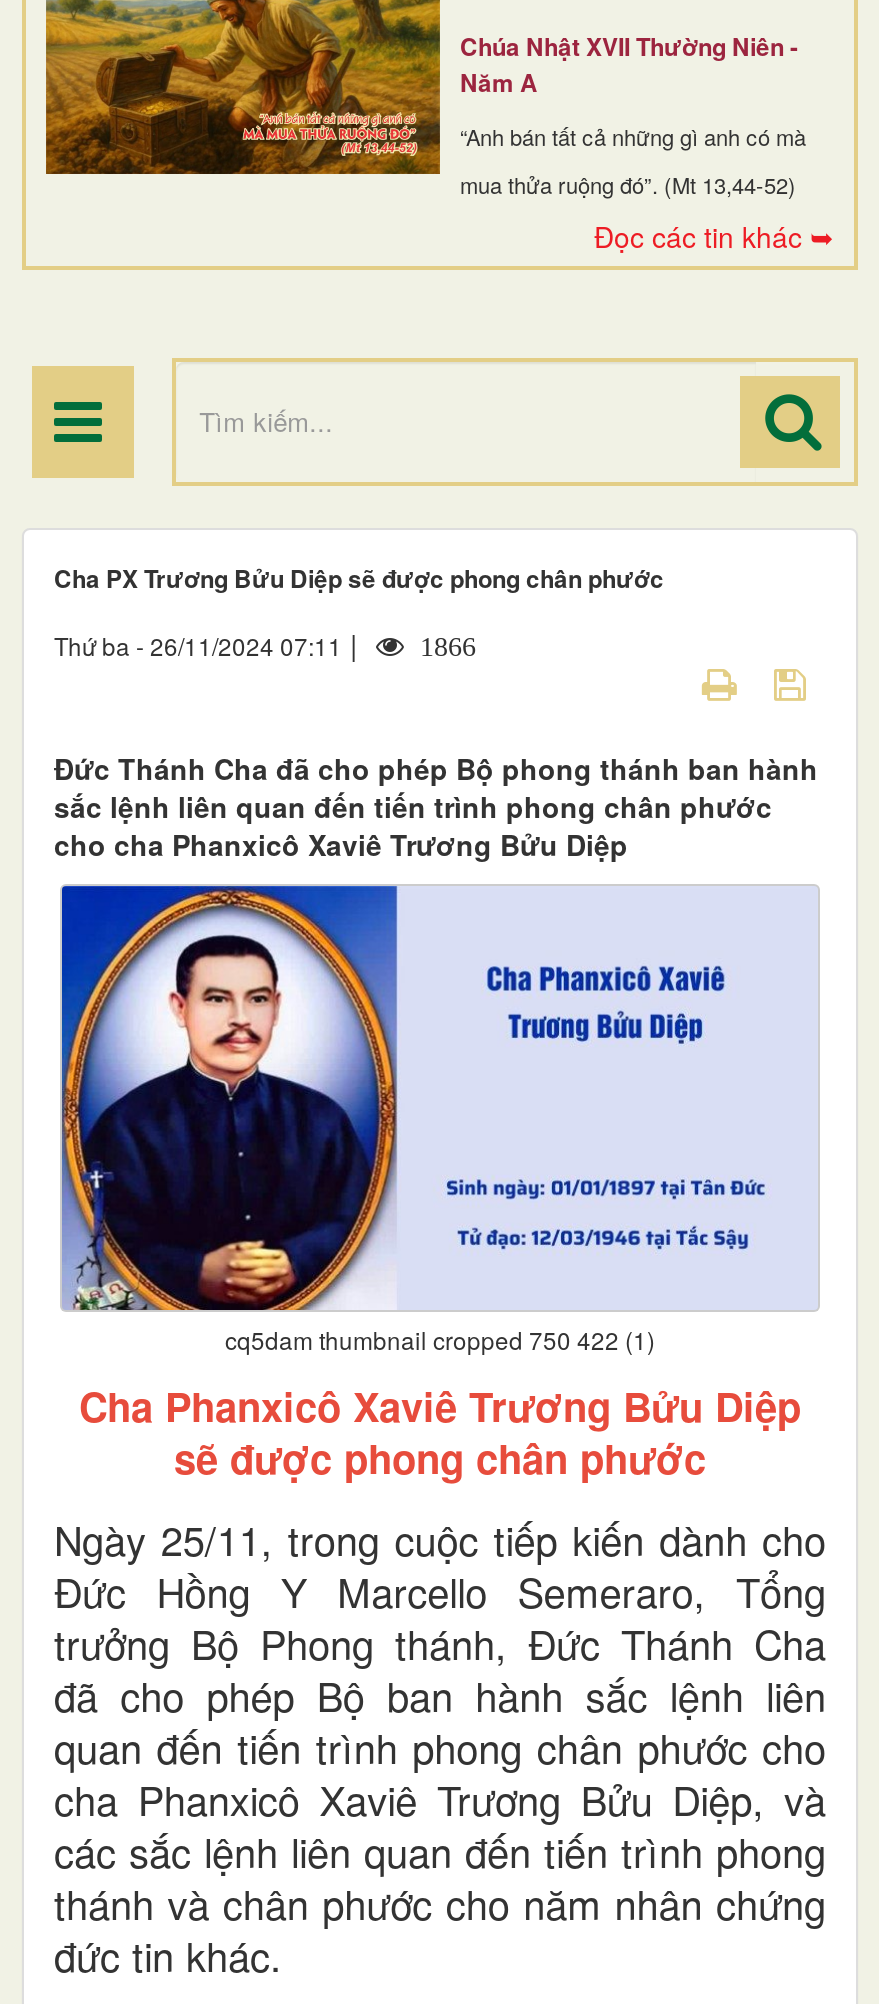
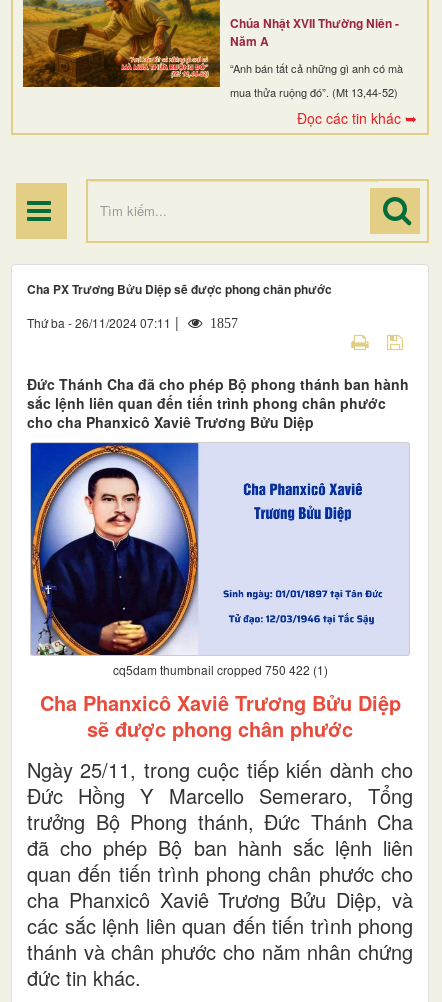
[404,631,476,659] 1866 -> [202,315,238,329] 1857

